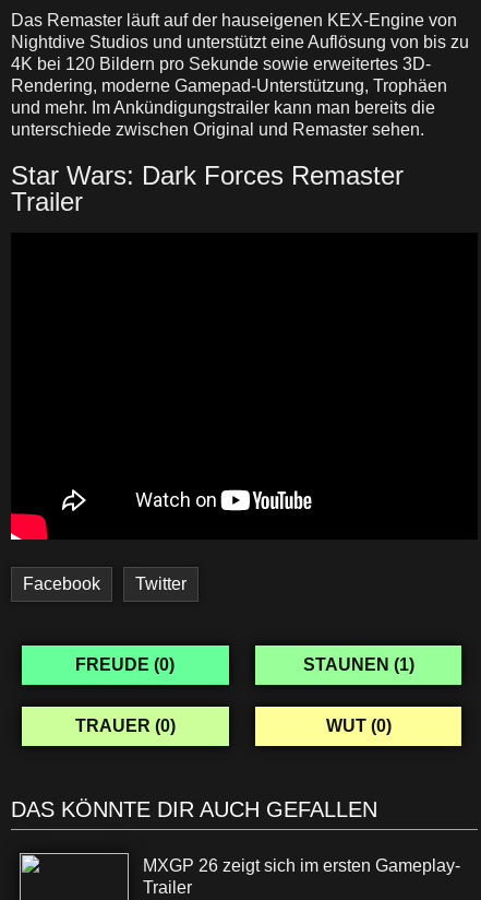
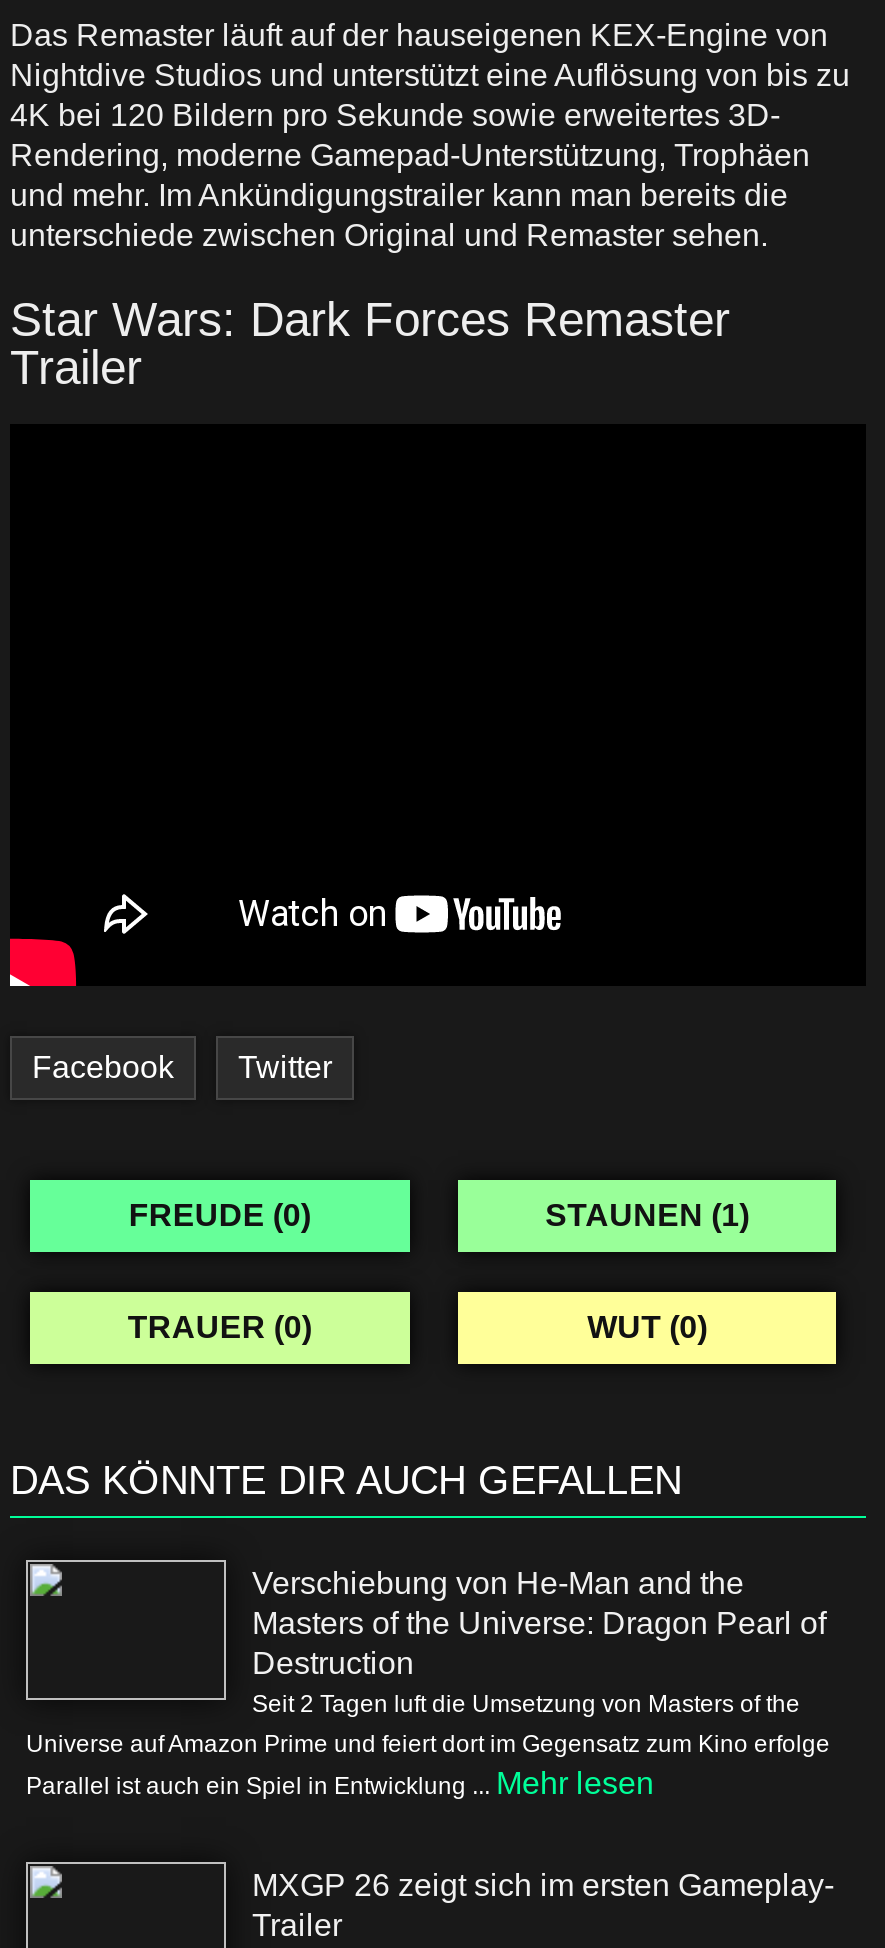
none -> [26,1566,830,1800] Verschiebung von He-Man and the | Masters of the Universe: Dragon Pearl of | Destruction | Seit 2 Tagen luft die Umsetzung von Masters of the | Universe auf Amazon Prime und feiert dort im Gegensatz zum Kino erfolge | Parallel ist auch ein Spiel in Entwicklung ... Mehr lesen

